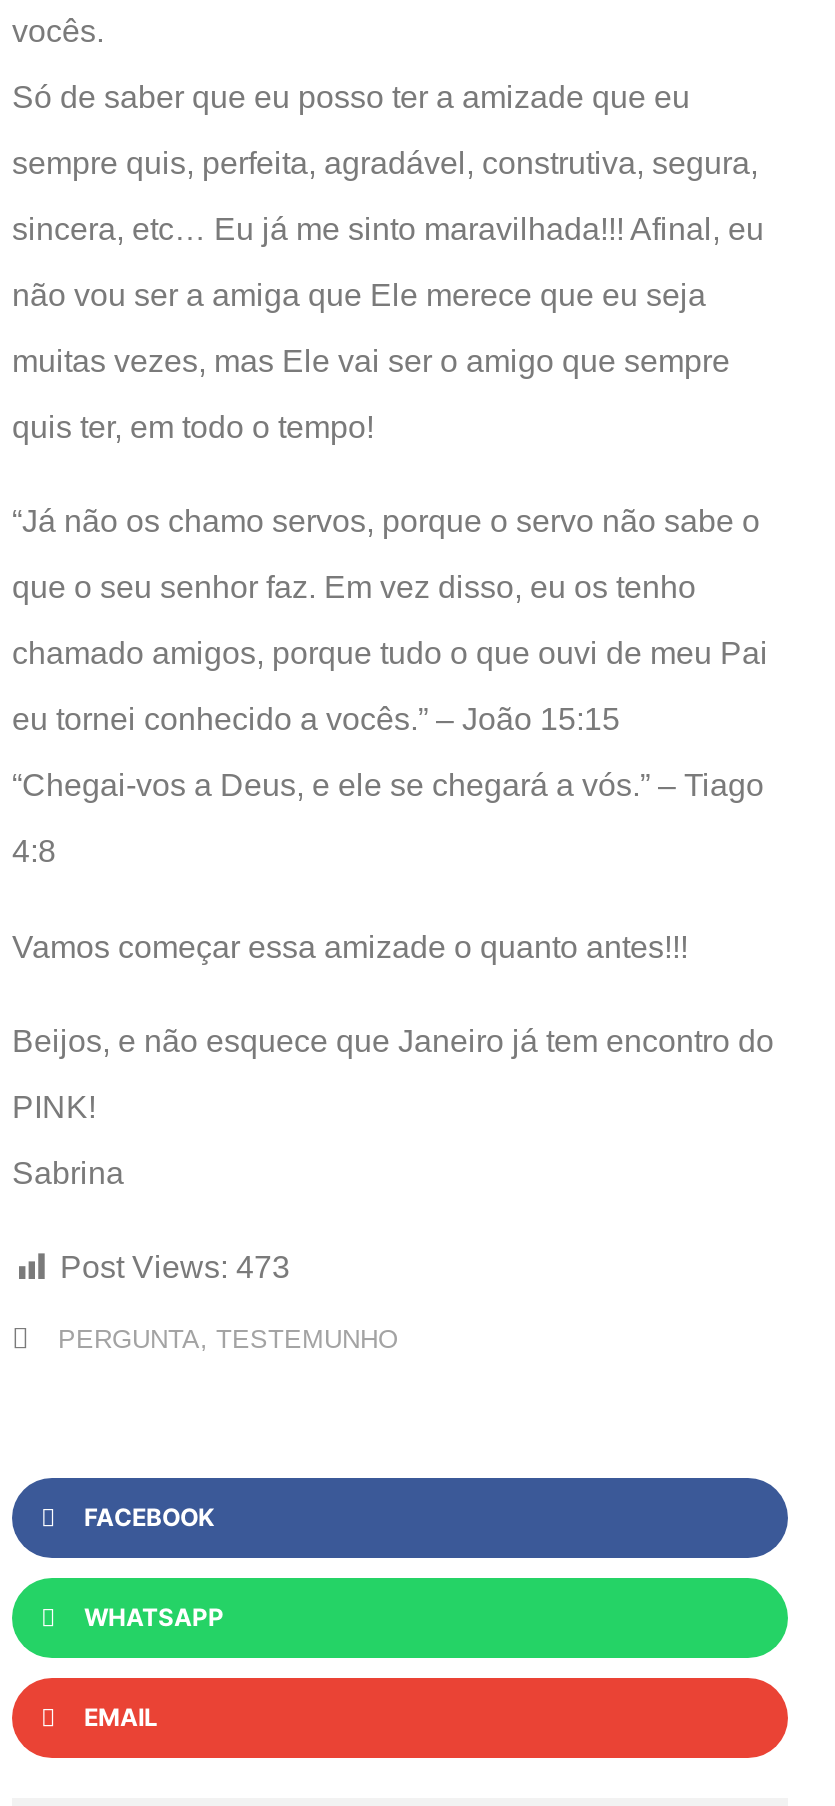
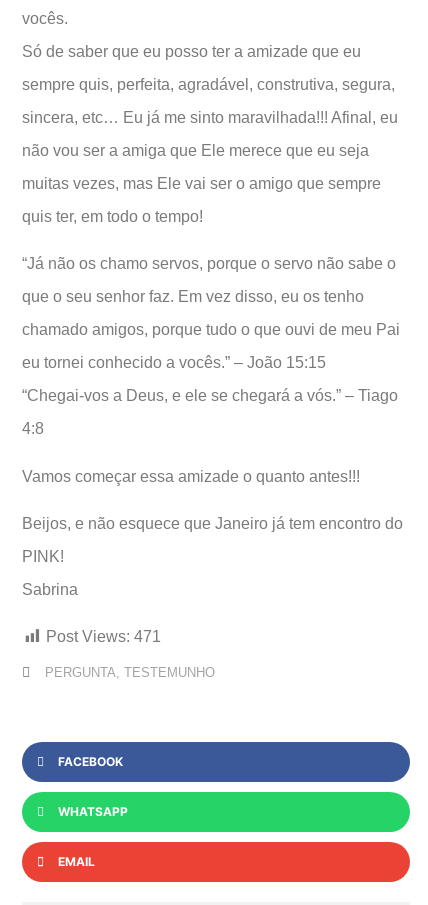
[60,1251,290,1285] Post Views: 473 -> [46,628,161,645] Post Views: 471

